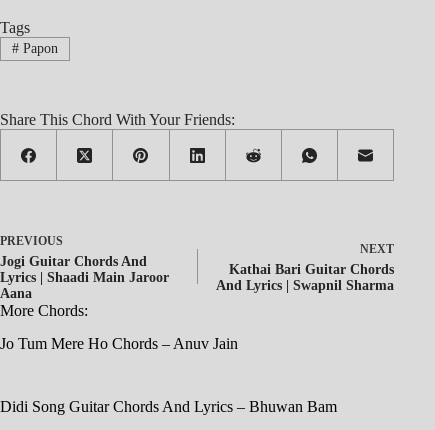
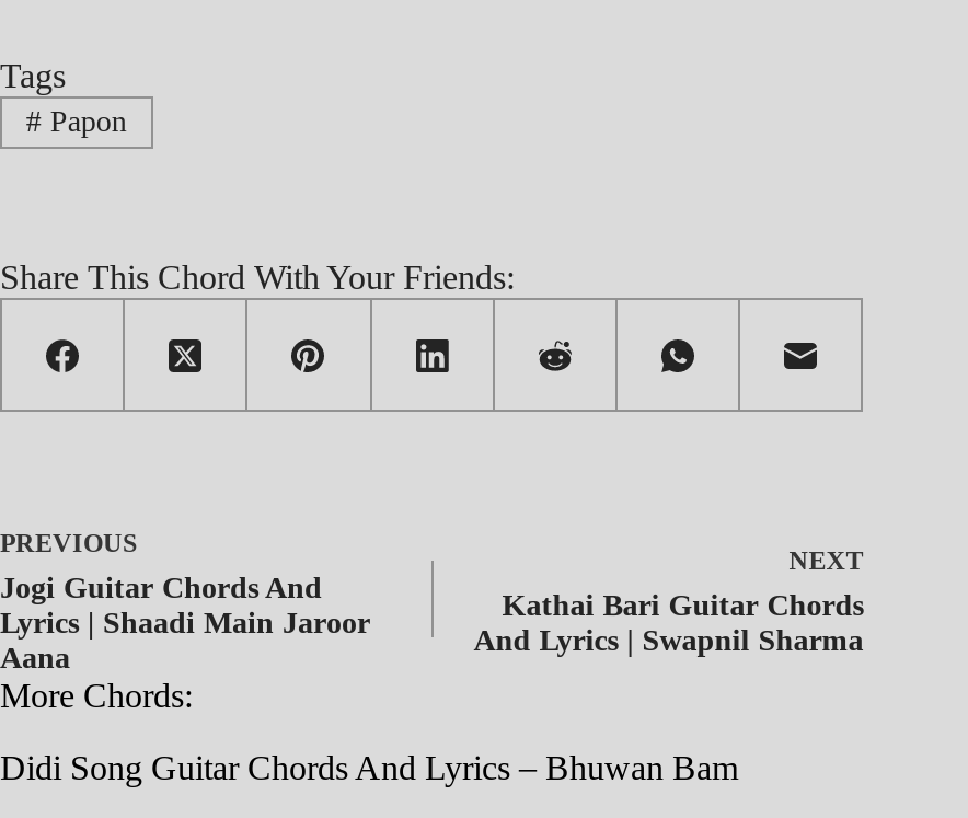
[0,335,238,352] Jo Tum Mere Ho Chords – Anuv Jain -> none

